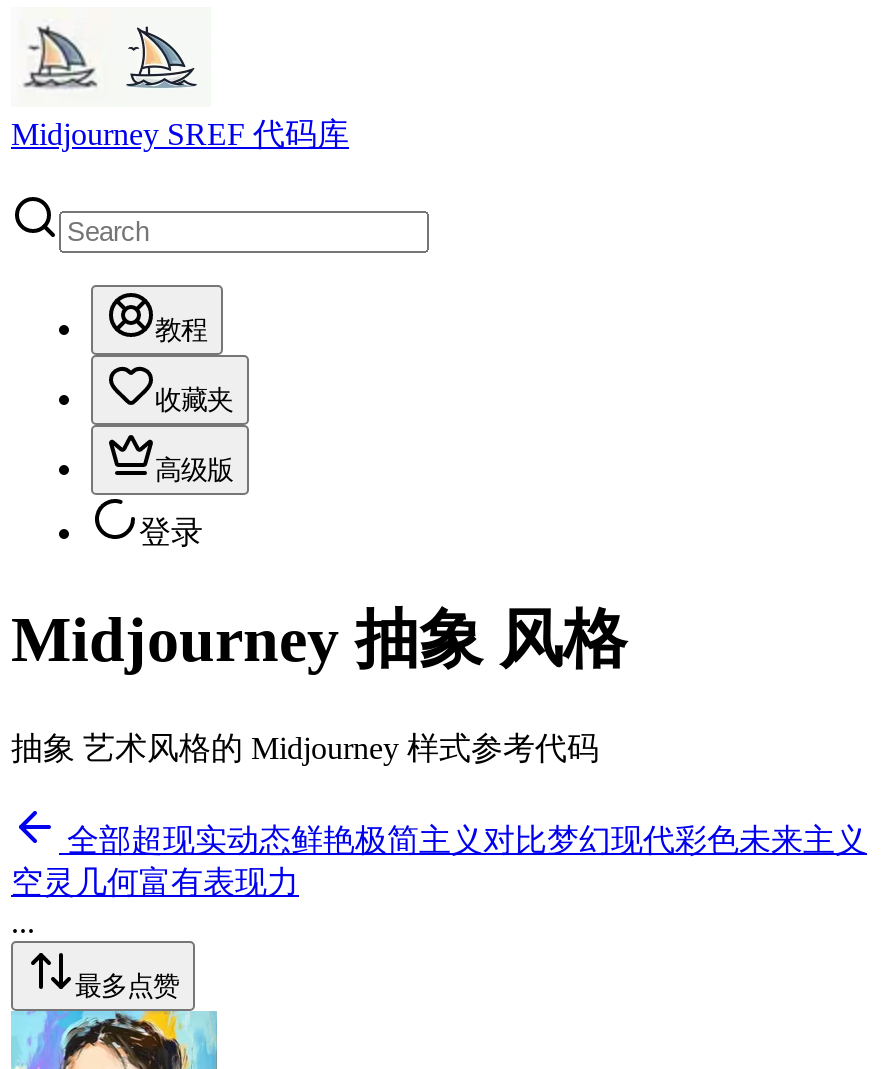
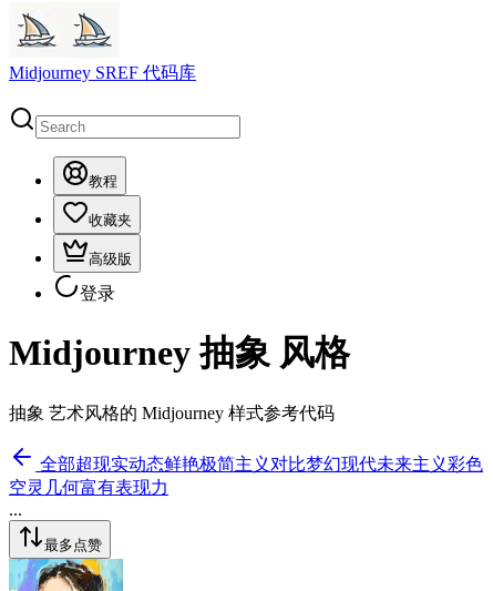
[59,823,867,857] 全部超现实动态鲜艳极简主义对比梦幻现代彩色未来主义 -> [35,455,483,473] 全部超现实动态鲜艳极简主义对比梦幻现代未来主义彩色

